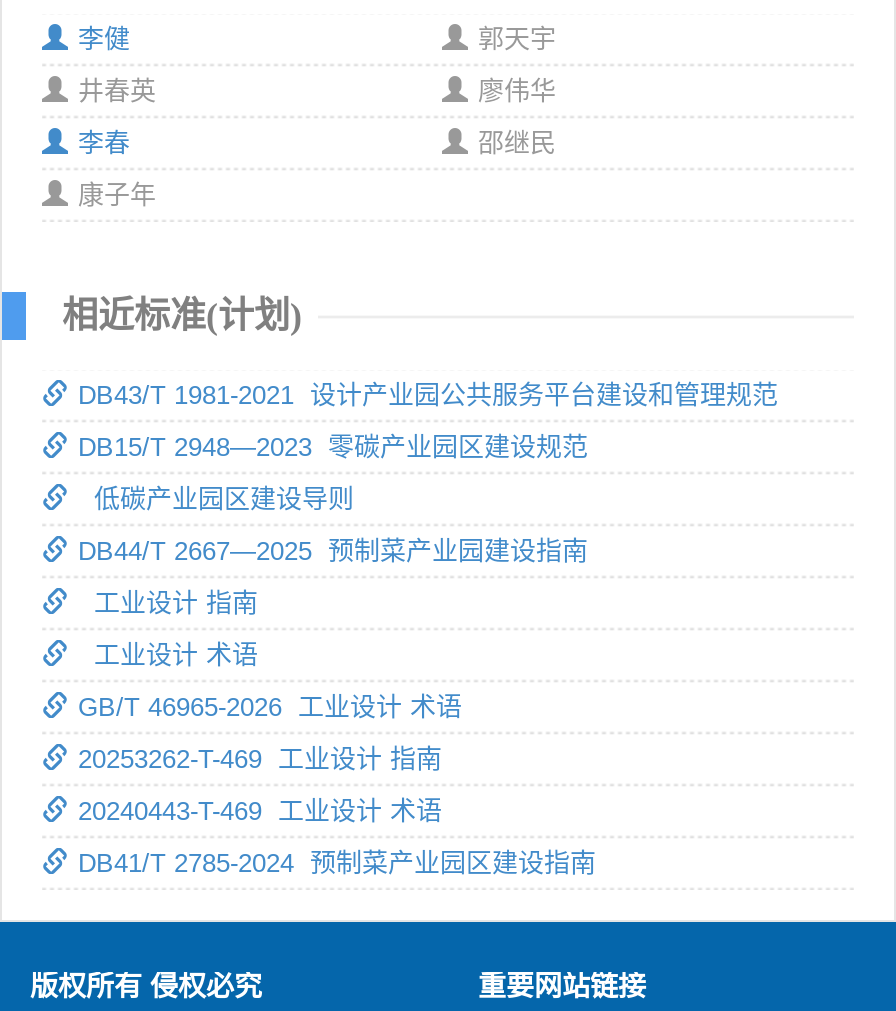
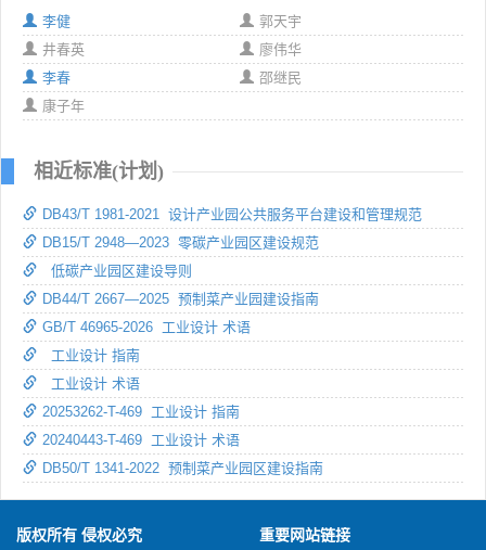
moved [78,588,258,670] -> [42,347,140,392]: 工业设计 指南 | 工业设计 术语
moved [78,692,462,722] -> [42,319,251,335]: GB/T 46965-2026 工业设计 术语
[78,848,596,878] DB41/T 2785-2024 预制菜产业园区建设指南 -> [42,460,323,476] DB50/T 1341-2022 预制菜产业园区建设指南

